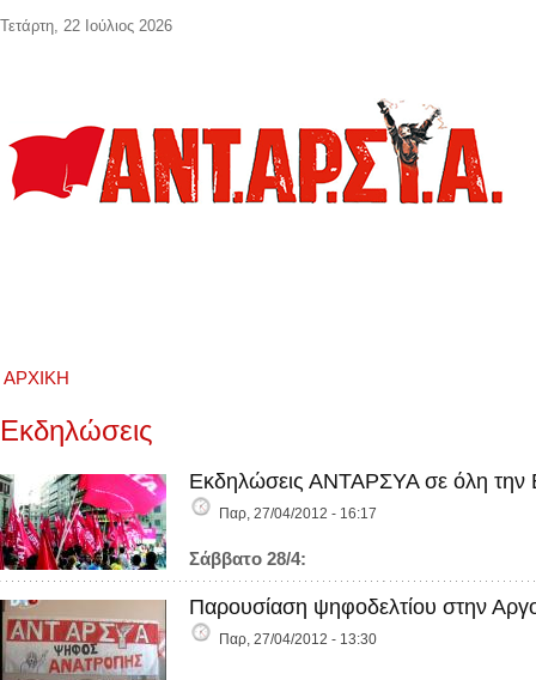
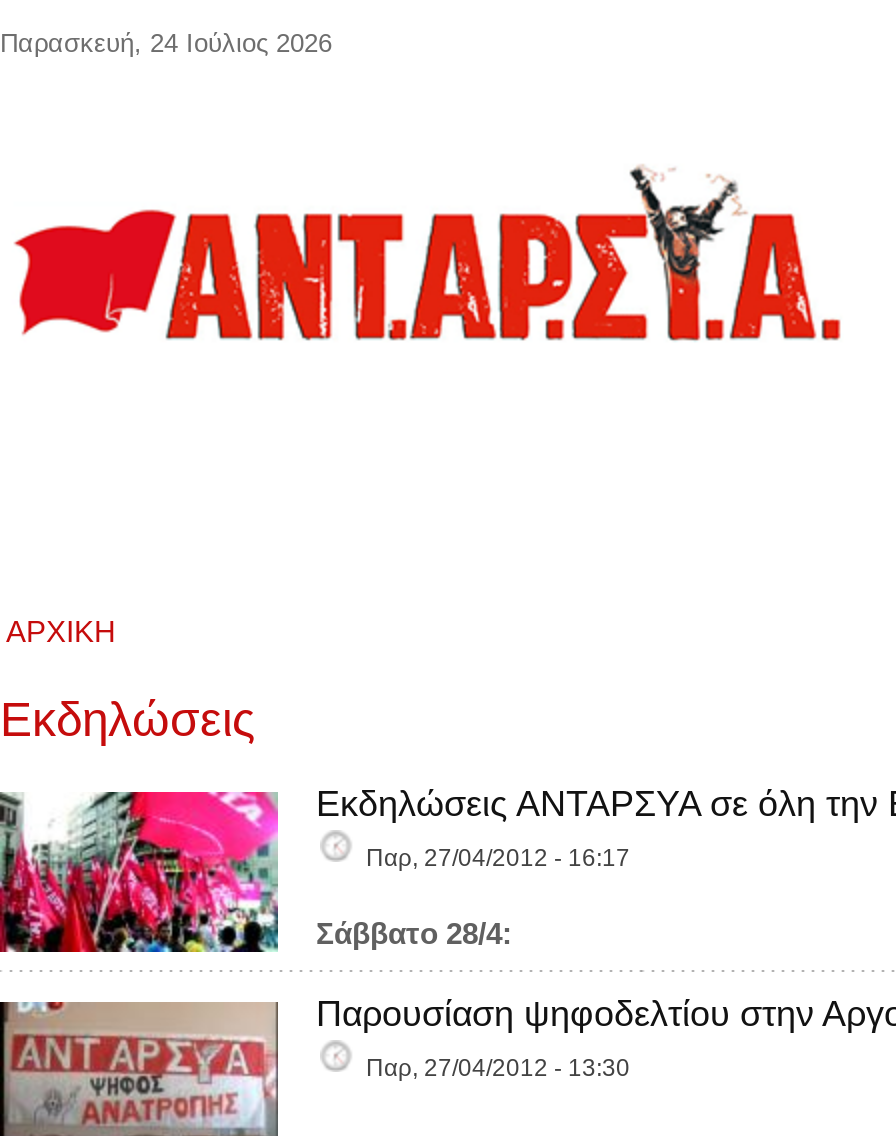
[0,17,172,35] Τετάρτη, 22 Ιούλιος 2026 -> [0,28,332,58] Παρασκευή, 24 Ιούλιος 2026

